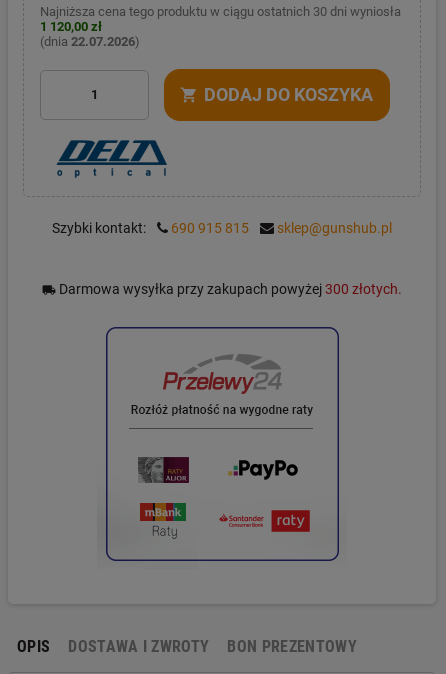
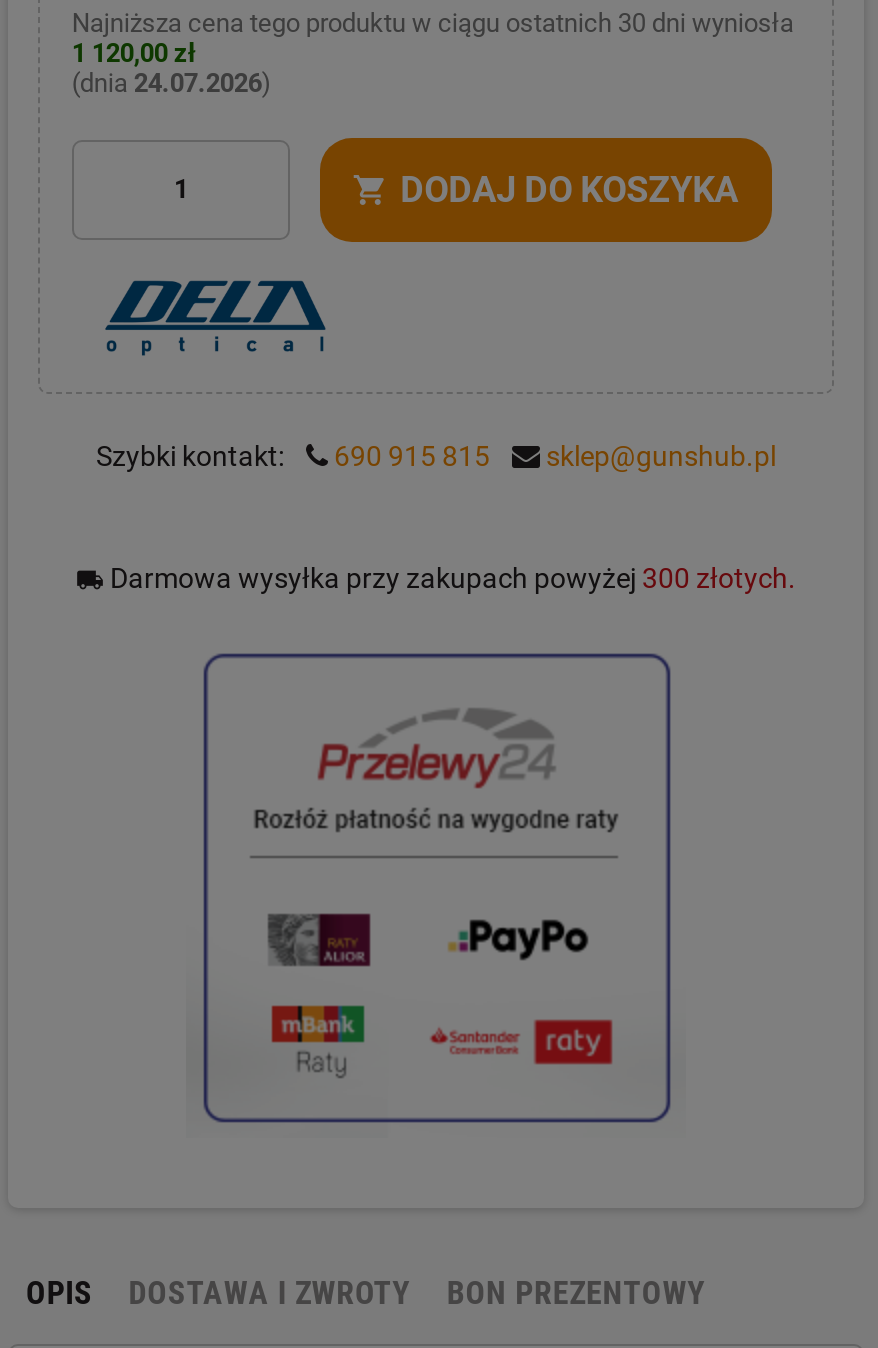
[40,34,140,49] (dnia 22.07.2026) -> [72,67,272,97] (dnia 24.07.2026)

